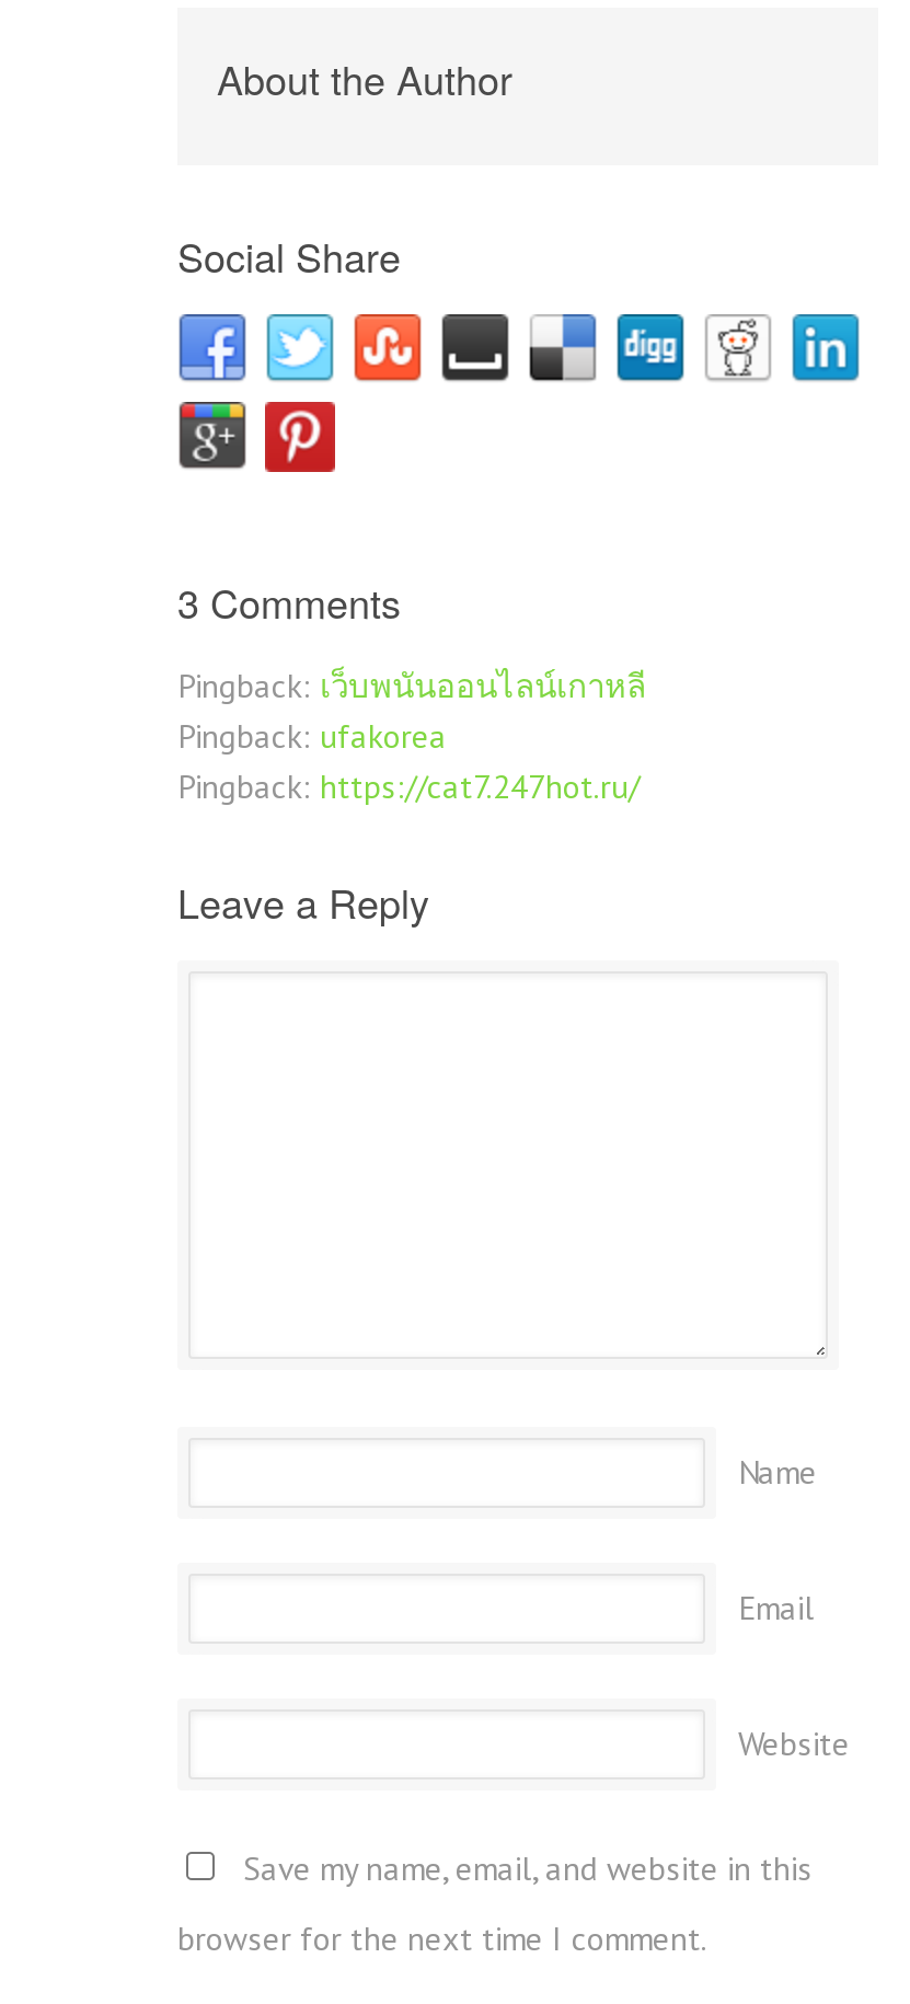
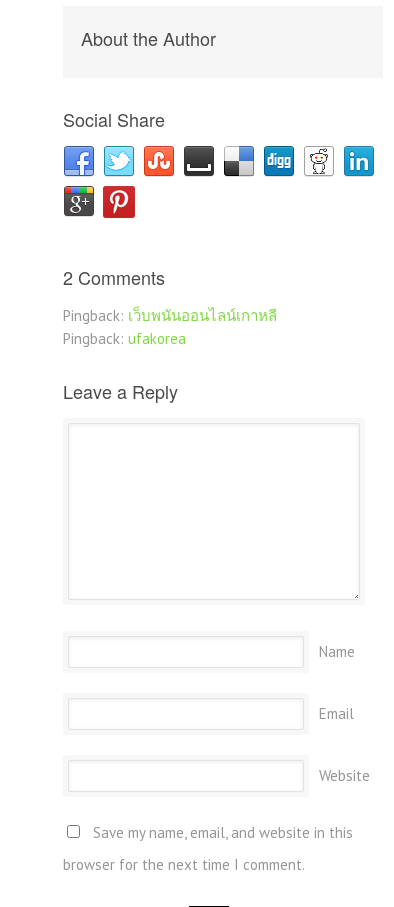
[177,571,401,628] 3 Comments -> [63,264,165,290] 2 Comments
[177,764,640,806] Pingback: https://cat7.247hot.ru/ -> none

